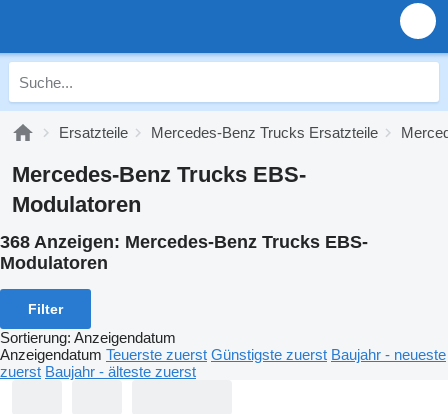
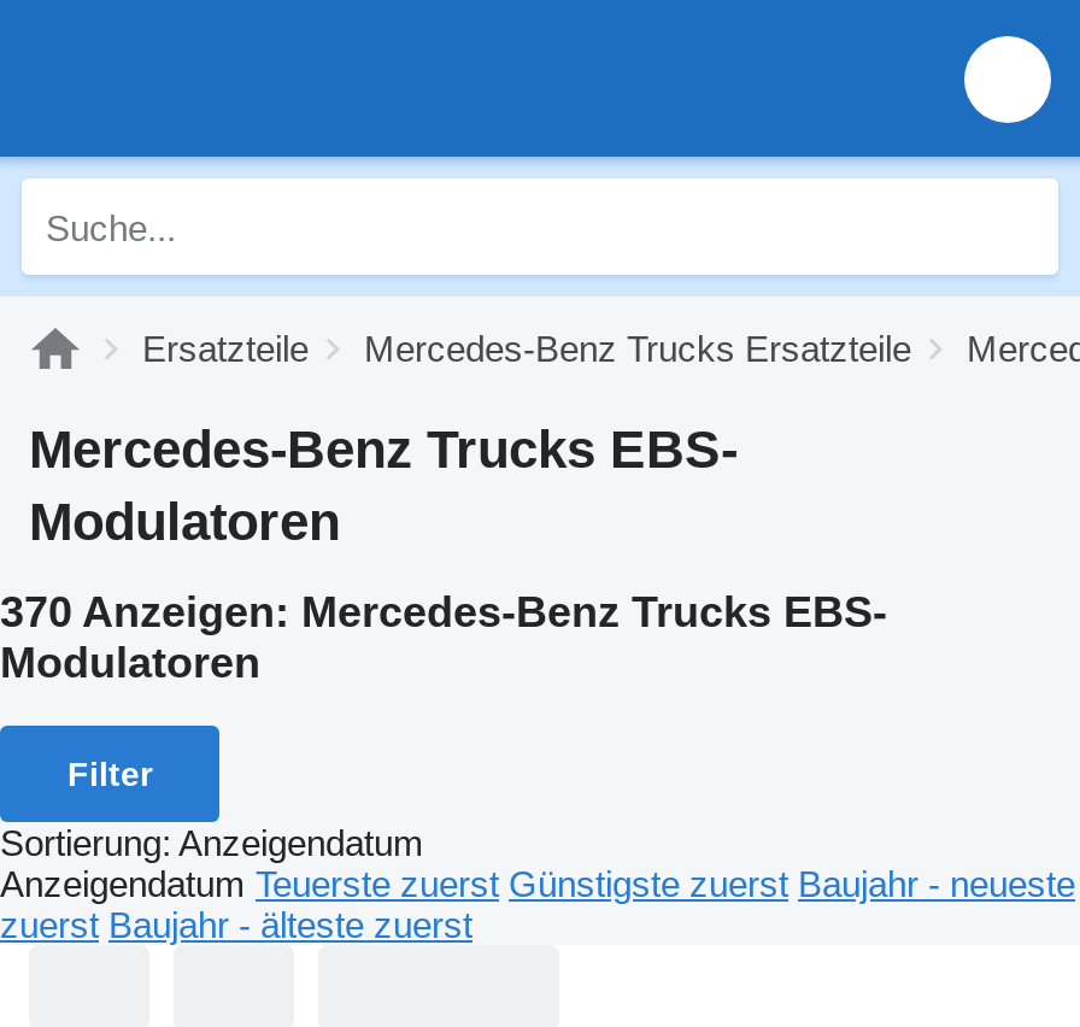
[0,232,368,252] 368 Anzeigen: Mercedes-Benz Trucks EBS- -> [0,588,887,636] 370 Anzeigen: Mercedes-Benz Trucks EBS-

